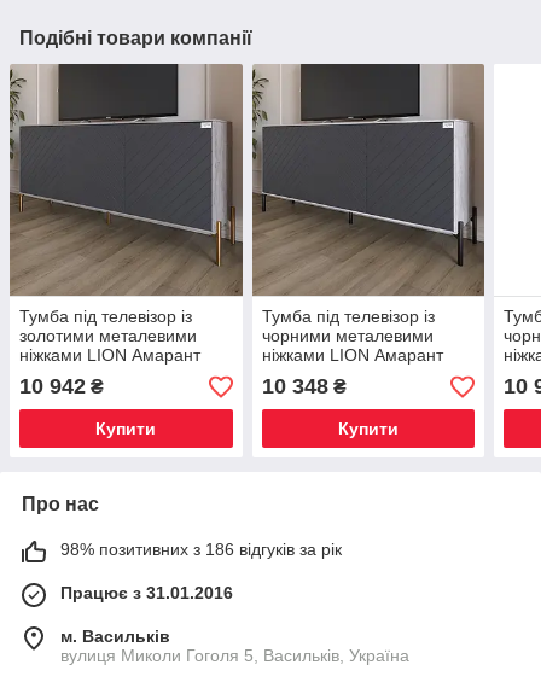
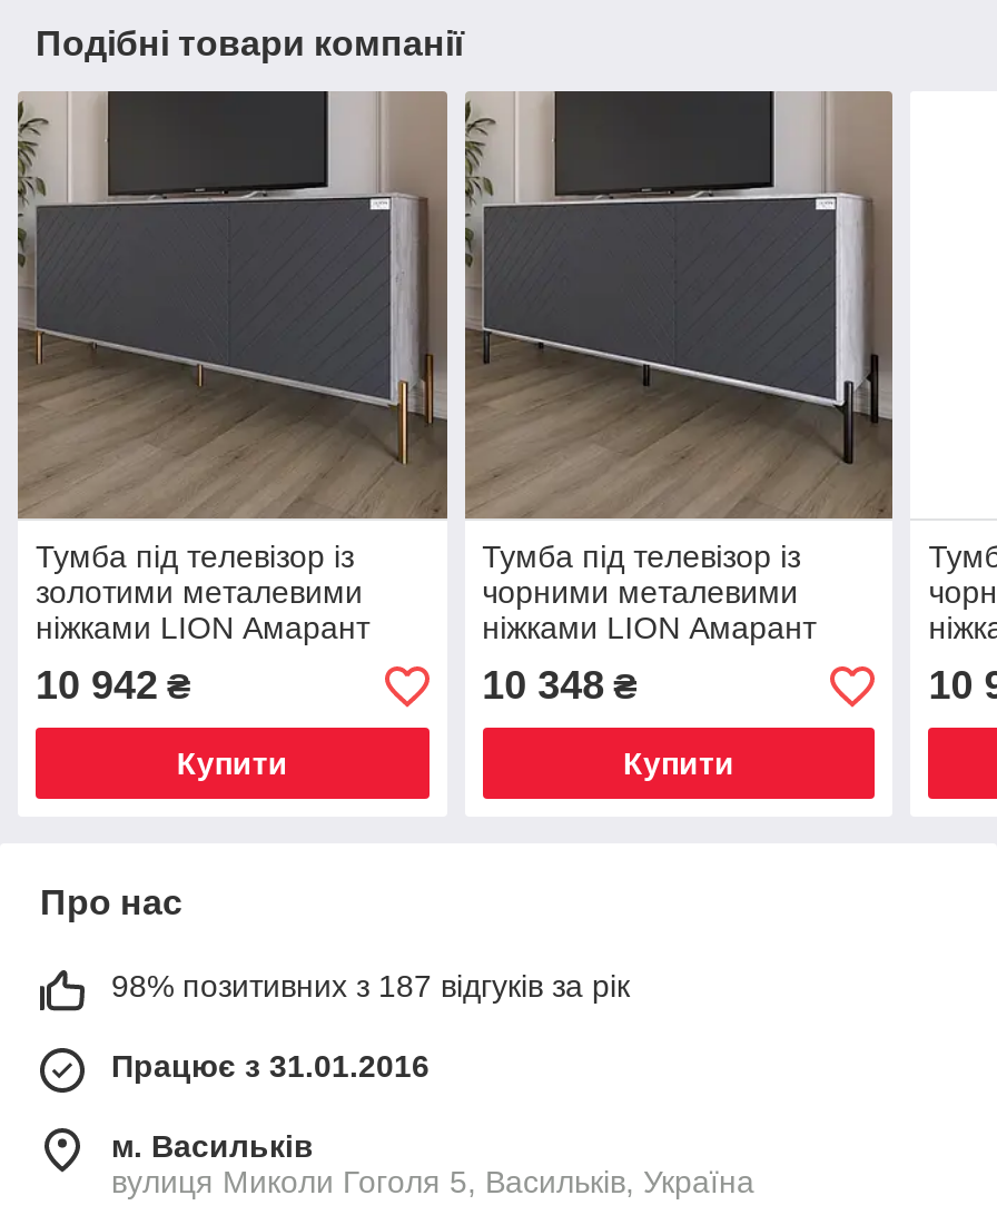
[60,540,342,559] 98% позитивних з 186 відгуків за рік -> [111,969,630,1004] 98% позитивних з 187 відгуків за рік

